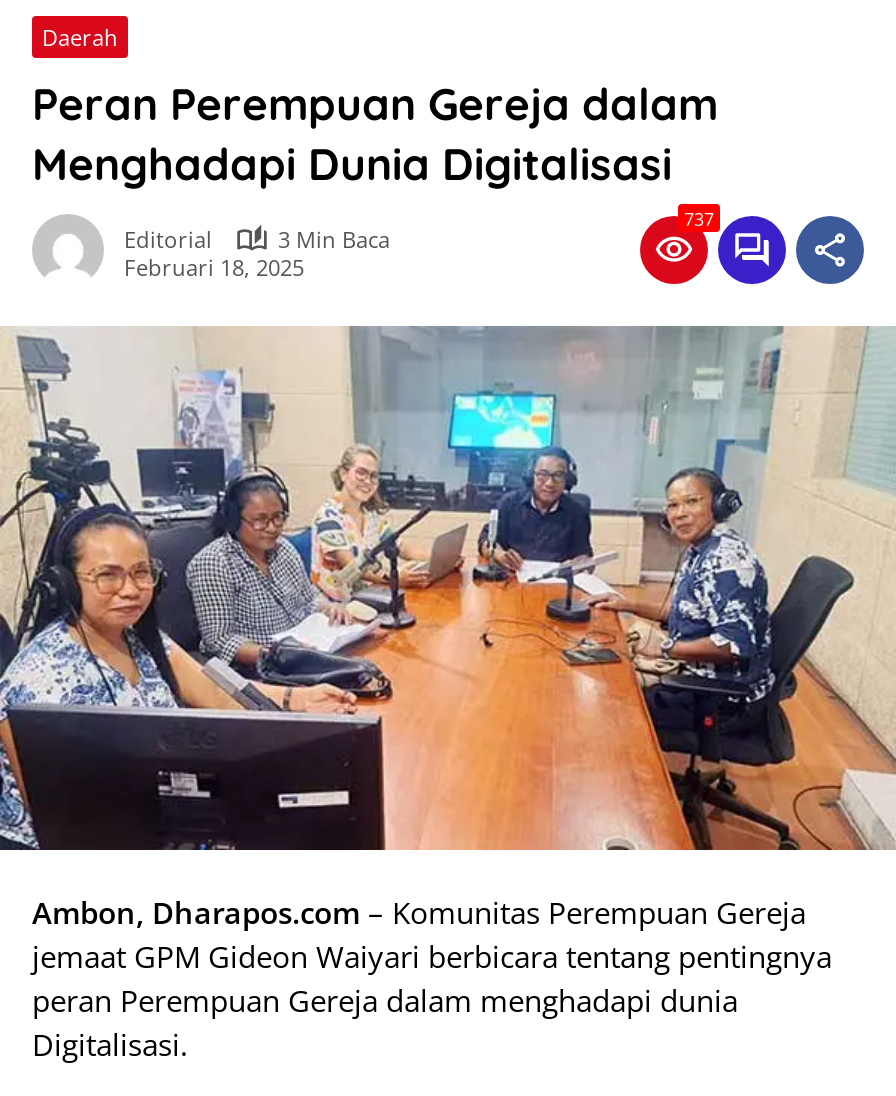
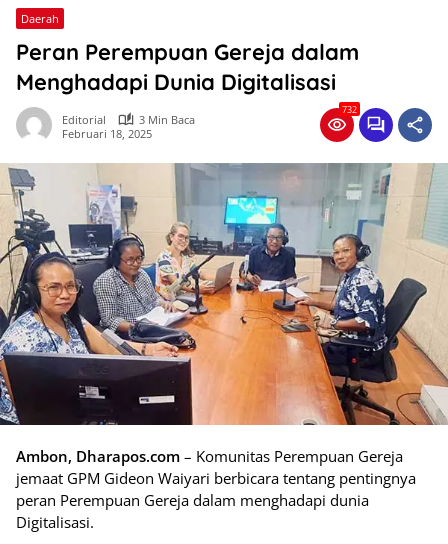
[684,206,714,232] 737 -> [342,103,357,116] 732

